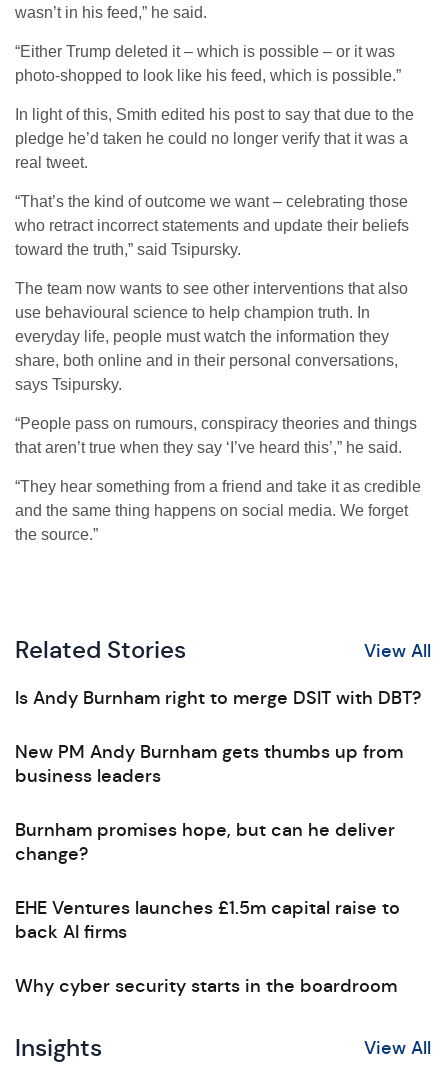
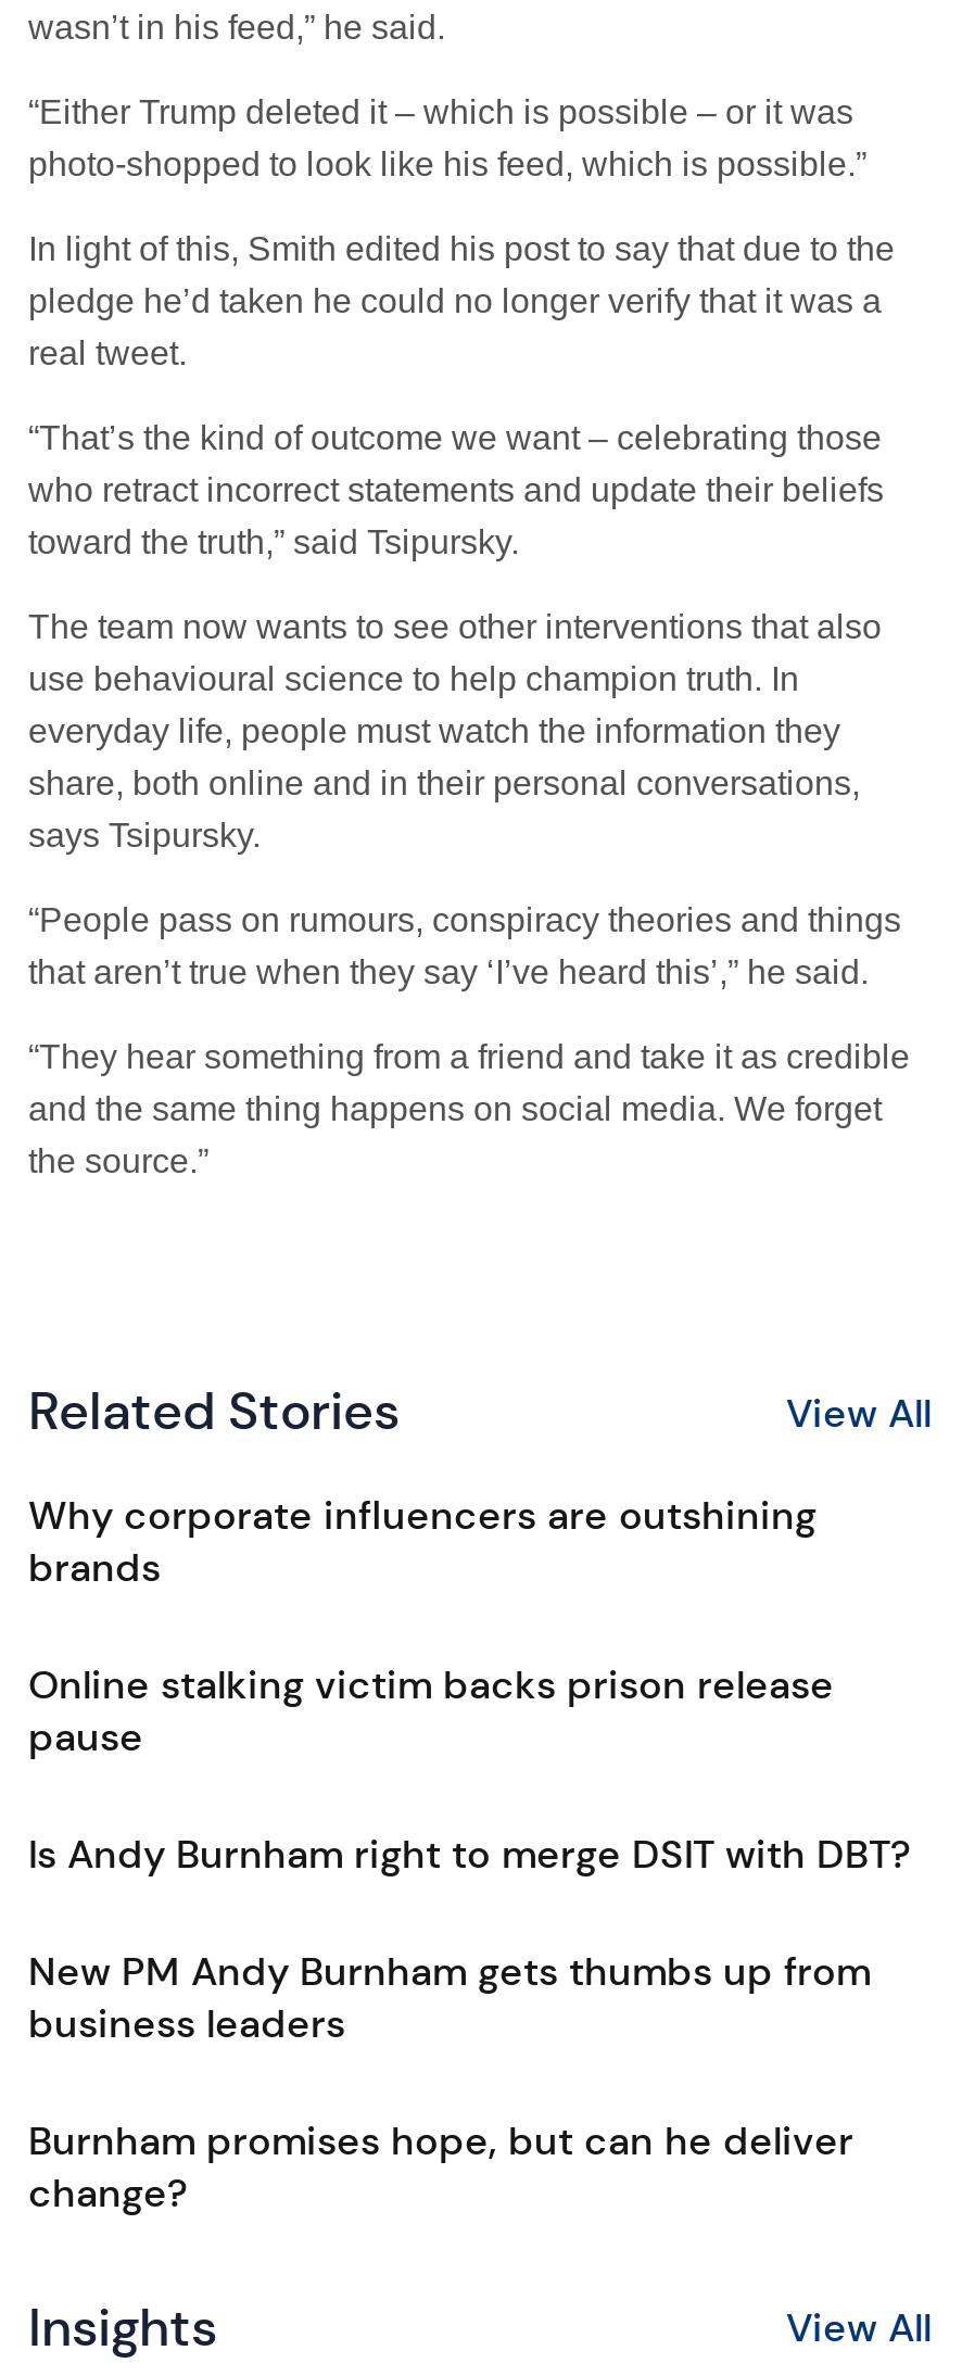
none -> [28,1492,834,1761] Why corporate influencers are outshining | brands | Online stalking victim backs prison release | pause
moved [15,687,421,865] -> [28,1831,910,2217]: Is Andy Burnham right to merge DSIT with DBT? | New PM Andy Burnham gets thumbs up from | business leaders | Burnham promises hope, but can he deliver | change?
[15,897,400,997] EHE Ventures launches £1.5m capital raise to | back AI firms | Why cyber security starts in the boardroom -> none

